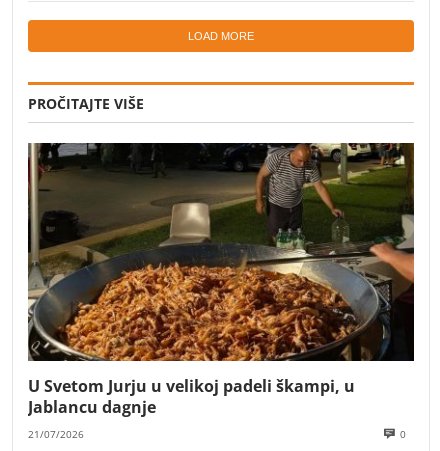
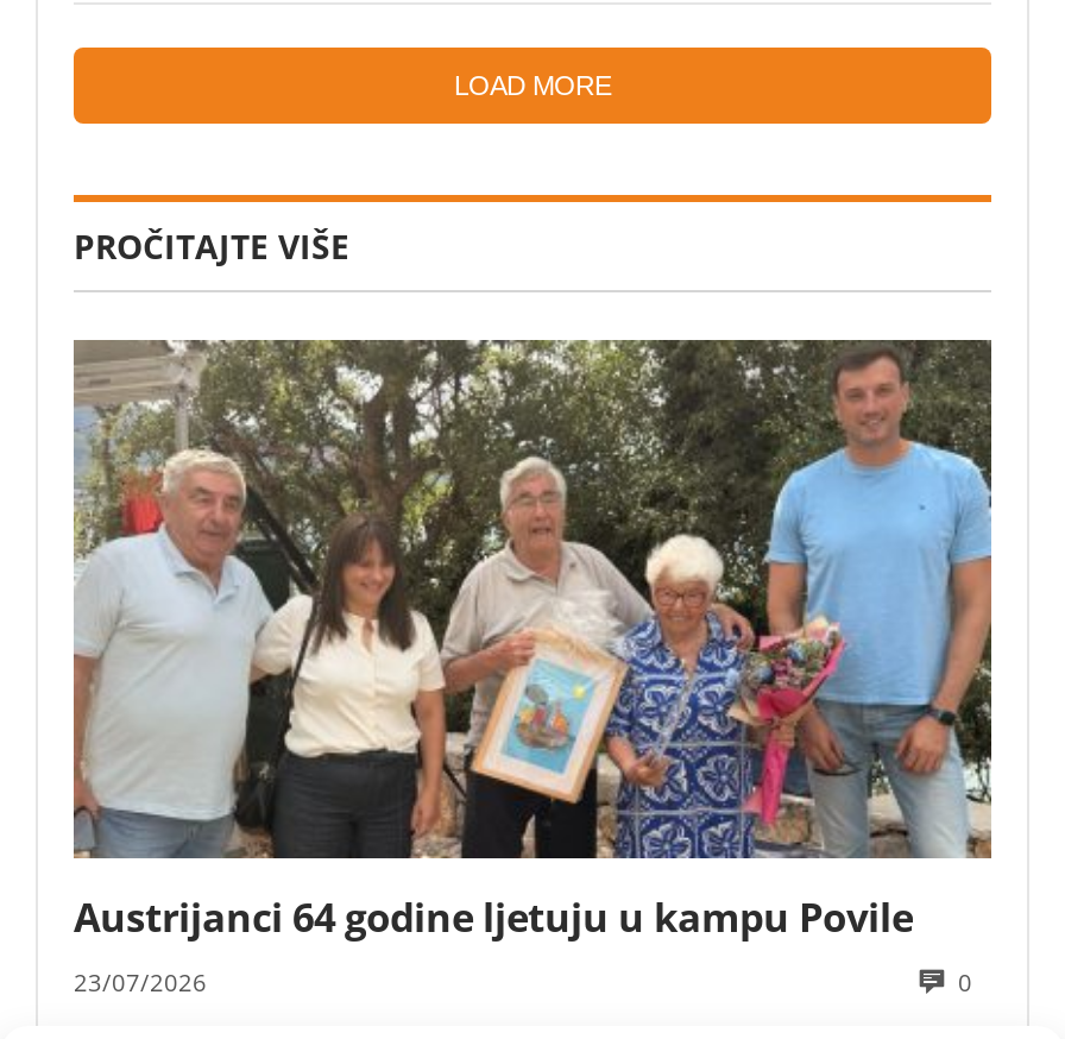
[28,142,415,440] [image] | U Svetom Jurju u velikoj padeli škampi, u | Jablancu dagnje | 21/07/2026 -> [71,338,994,997] [image] | Austrijanci 64 godine ljetuju u kampu Povile | 23/07/2026

